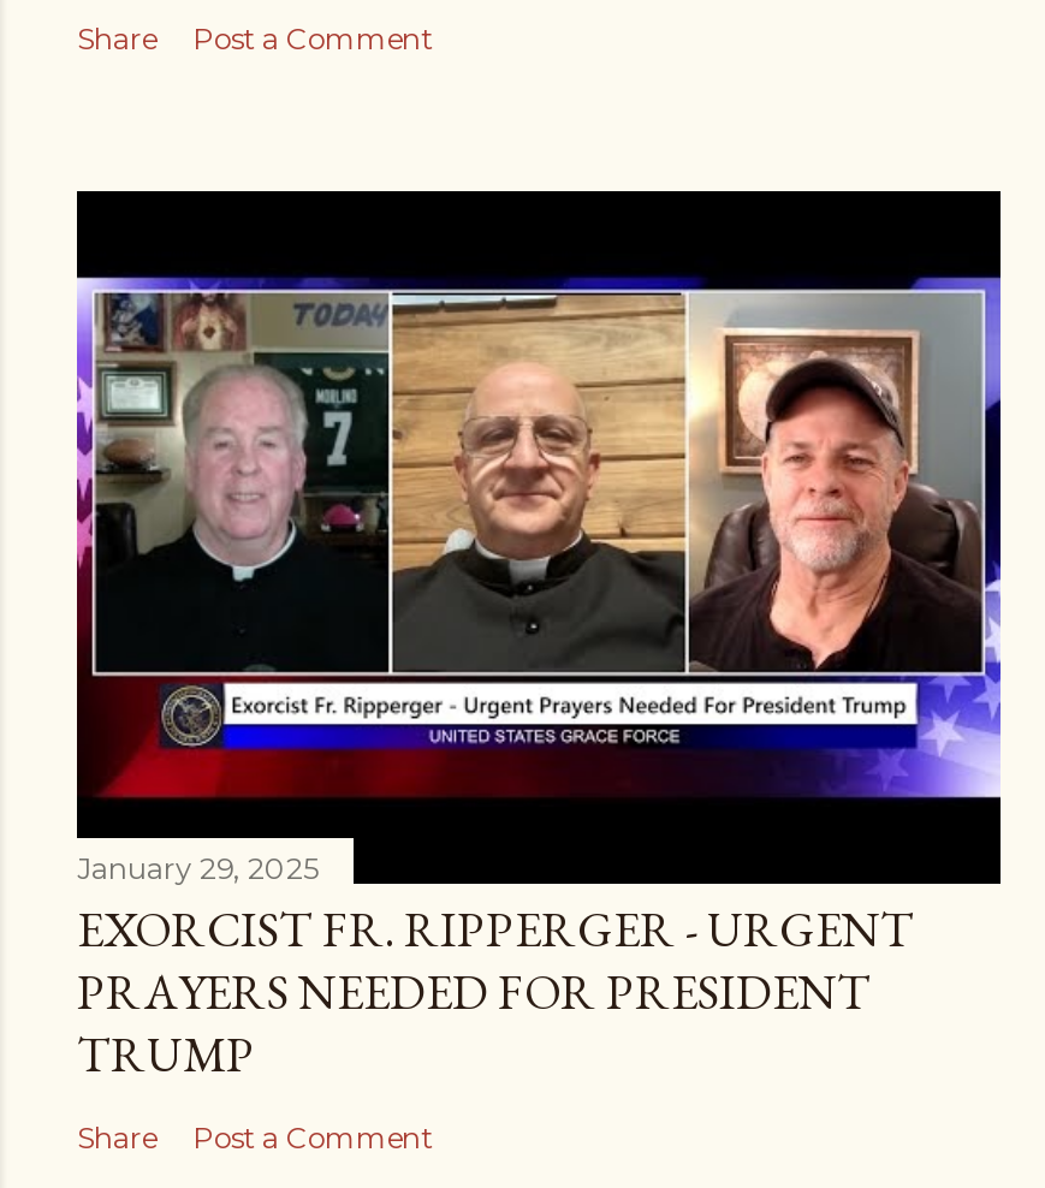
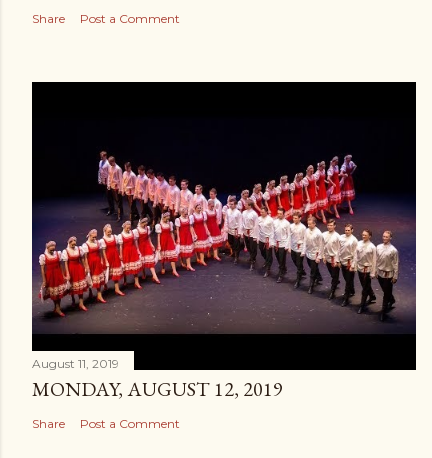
[75,273,1003,1086] [image] | January 29, 2025 | EXORCIST FR. RIPPERGER - URGENT | PRAYERS NEEDED FOR PRESIDENT | TRUMP -> [31,117,417,402] [image] | August 11, 2019 | MONDAY, AUGUST 12, 2019

